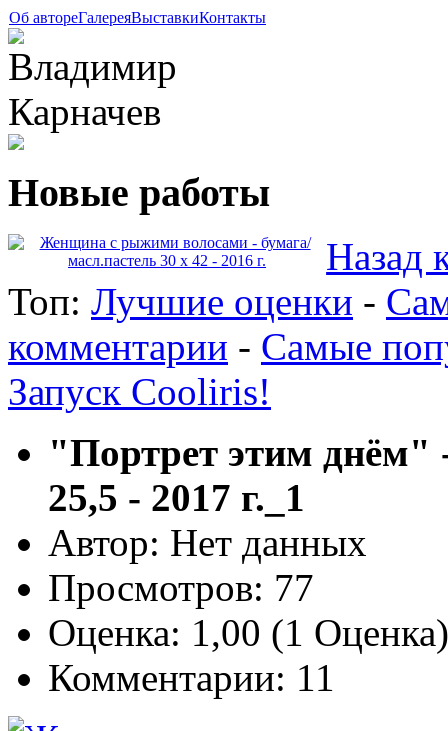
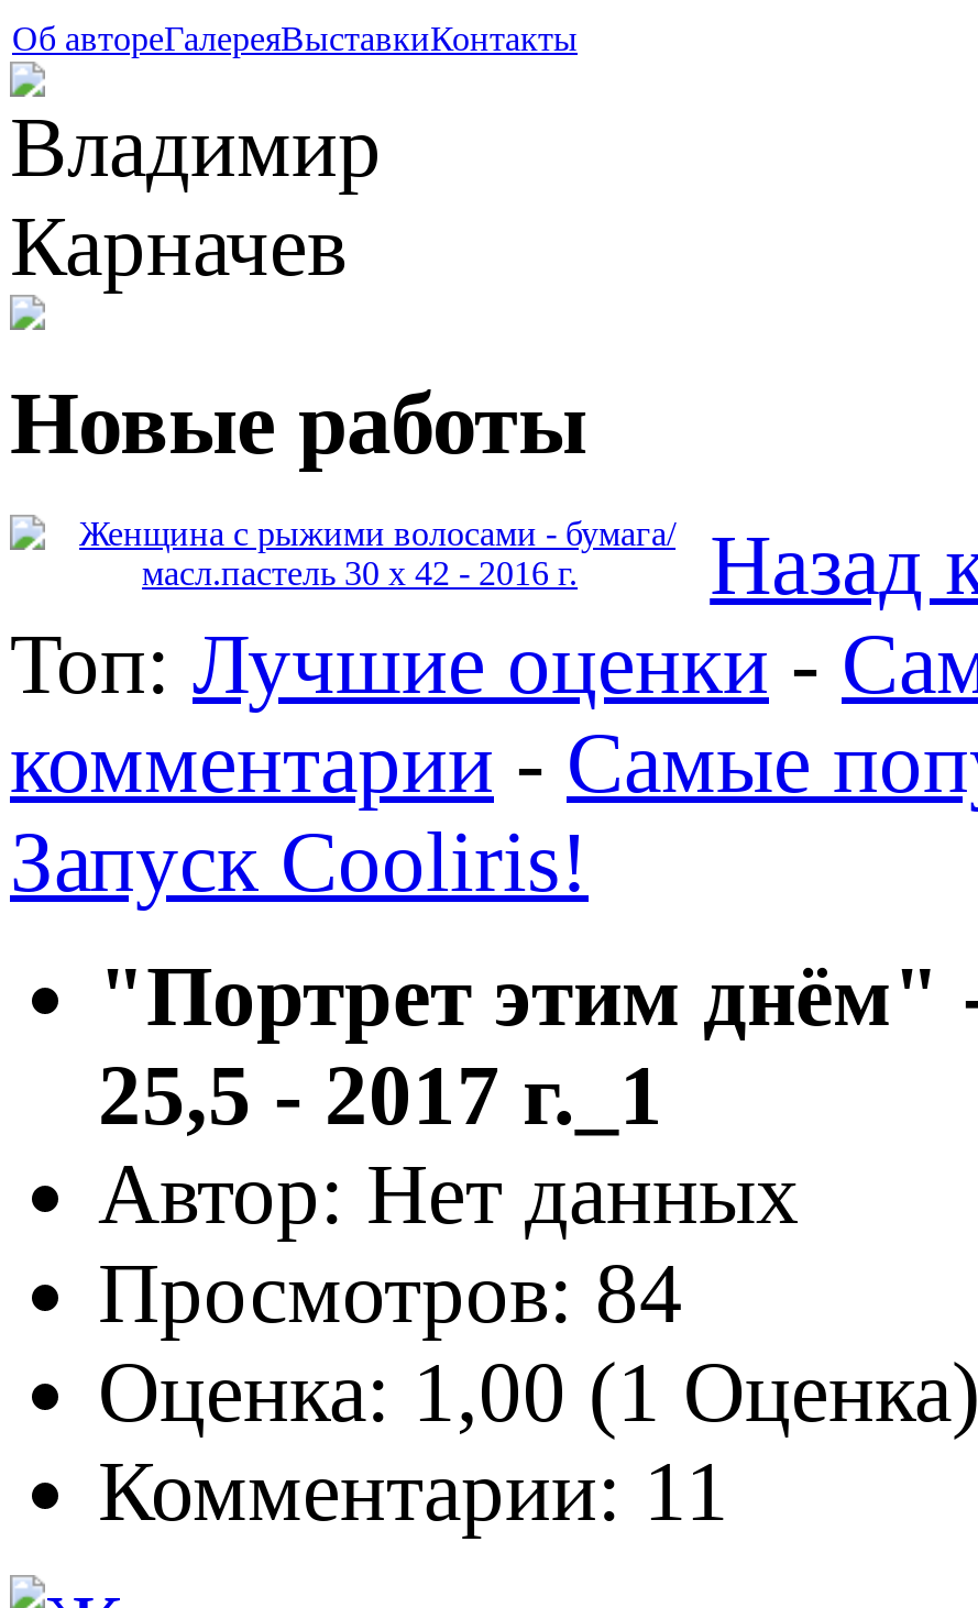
[48,566,314,609] Просмотров: 77 -> [98,1246,683,1341] Просмотров: 84

